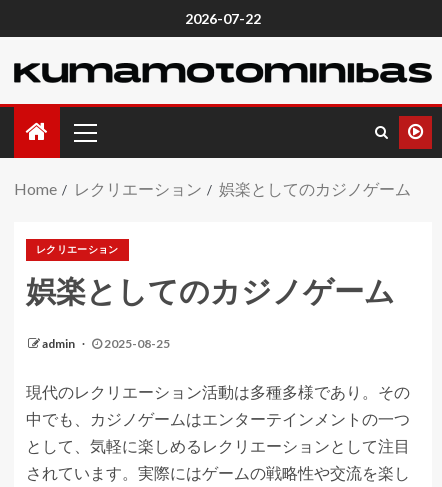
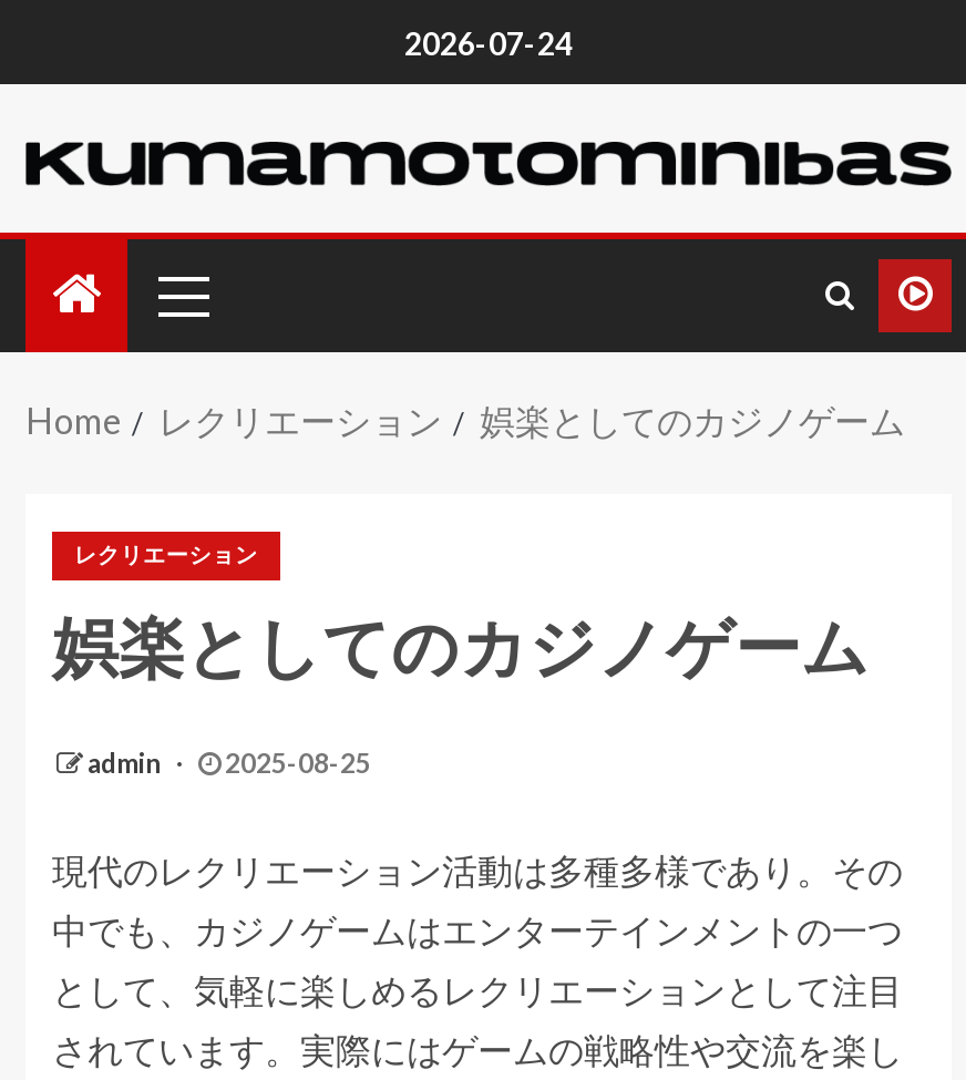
[185,10,261,27] 2026-07-22 -> [404,24,573,62] 2026-07-24

